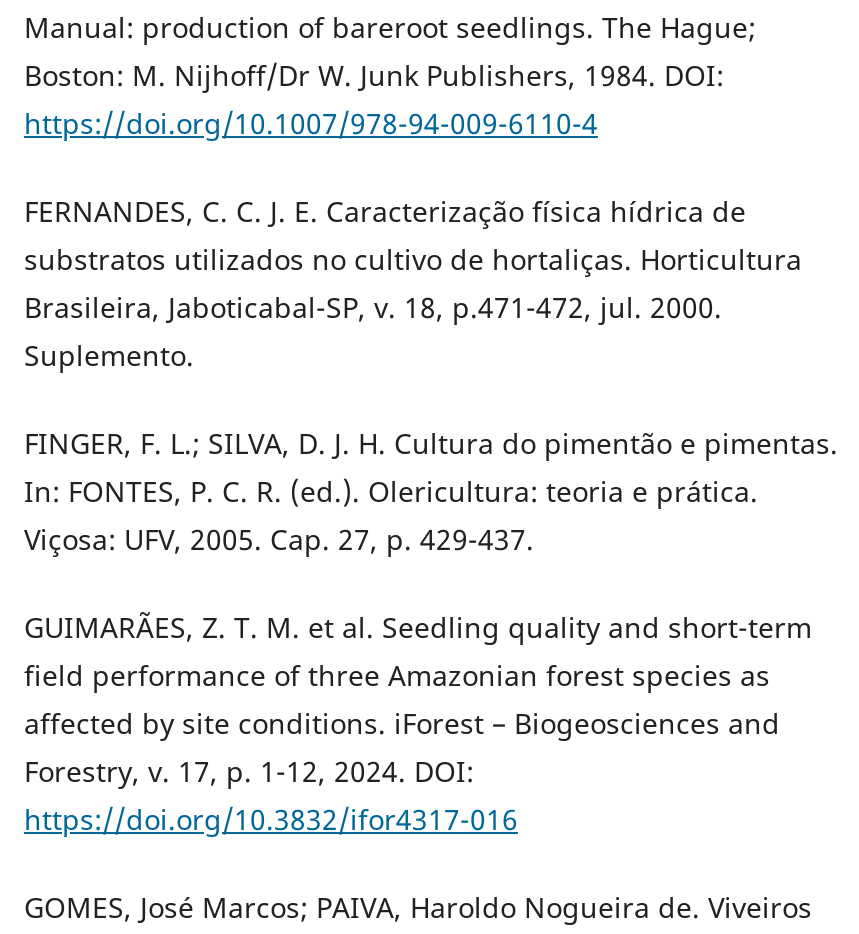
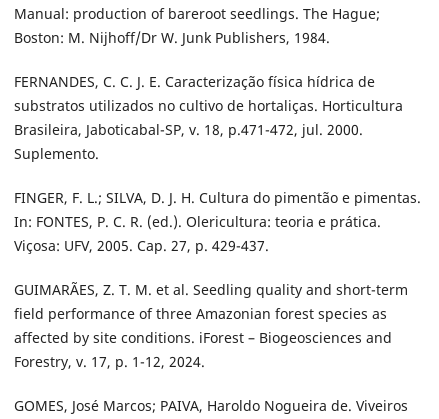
[24,56,724,142] Boston: M. Nijhoff/Dr W. Junk Publishers, 1984. DOI: | https://doi.org/10.1007/978-94-009-6110-4 -> [14,28,330,47] Boston: M. Nijhoff/Dr W. Junk Publishers, 1984.
[24,752,518,838] Forestry, v. 17, p. 1-12, 2024. DOI: | https://doi.org/10.3832/ifor4317-016 -> [14,352,205,371] Forestry, v. 17, p. 1-12, 2024.

